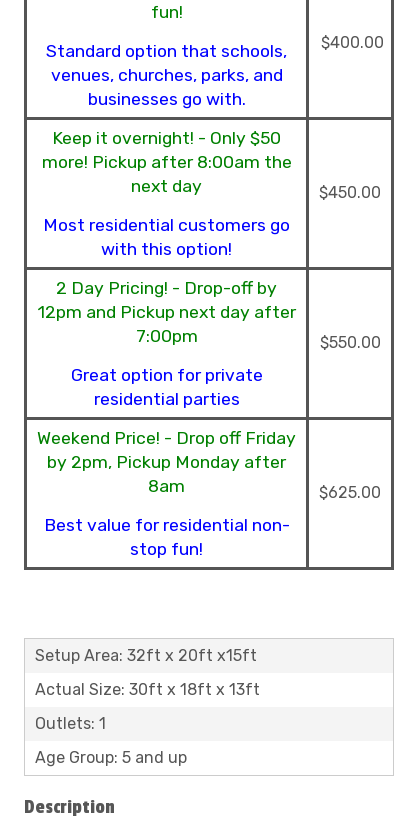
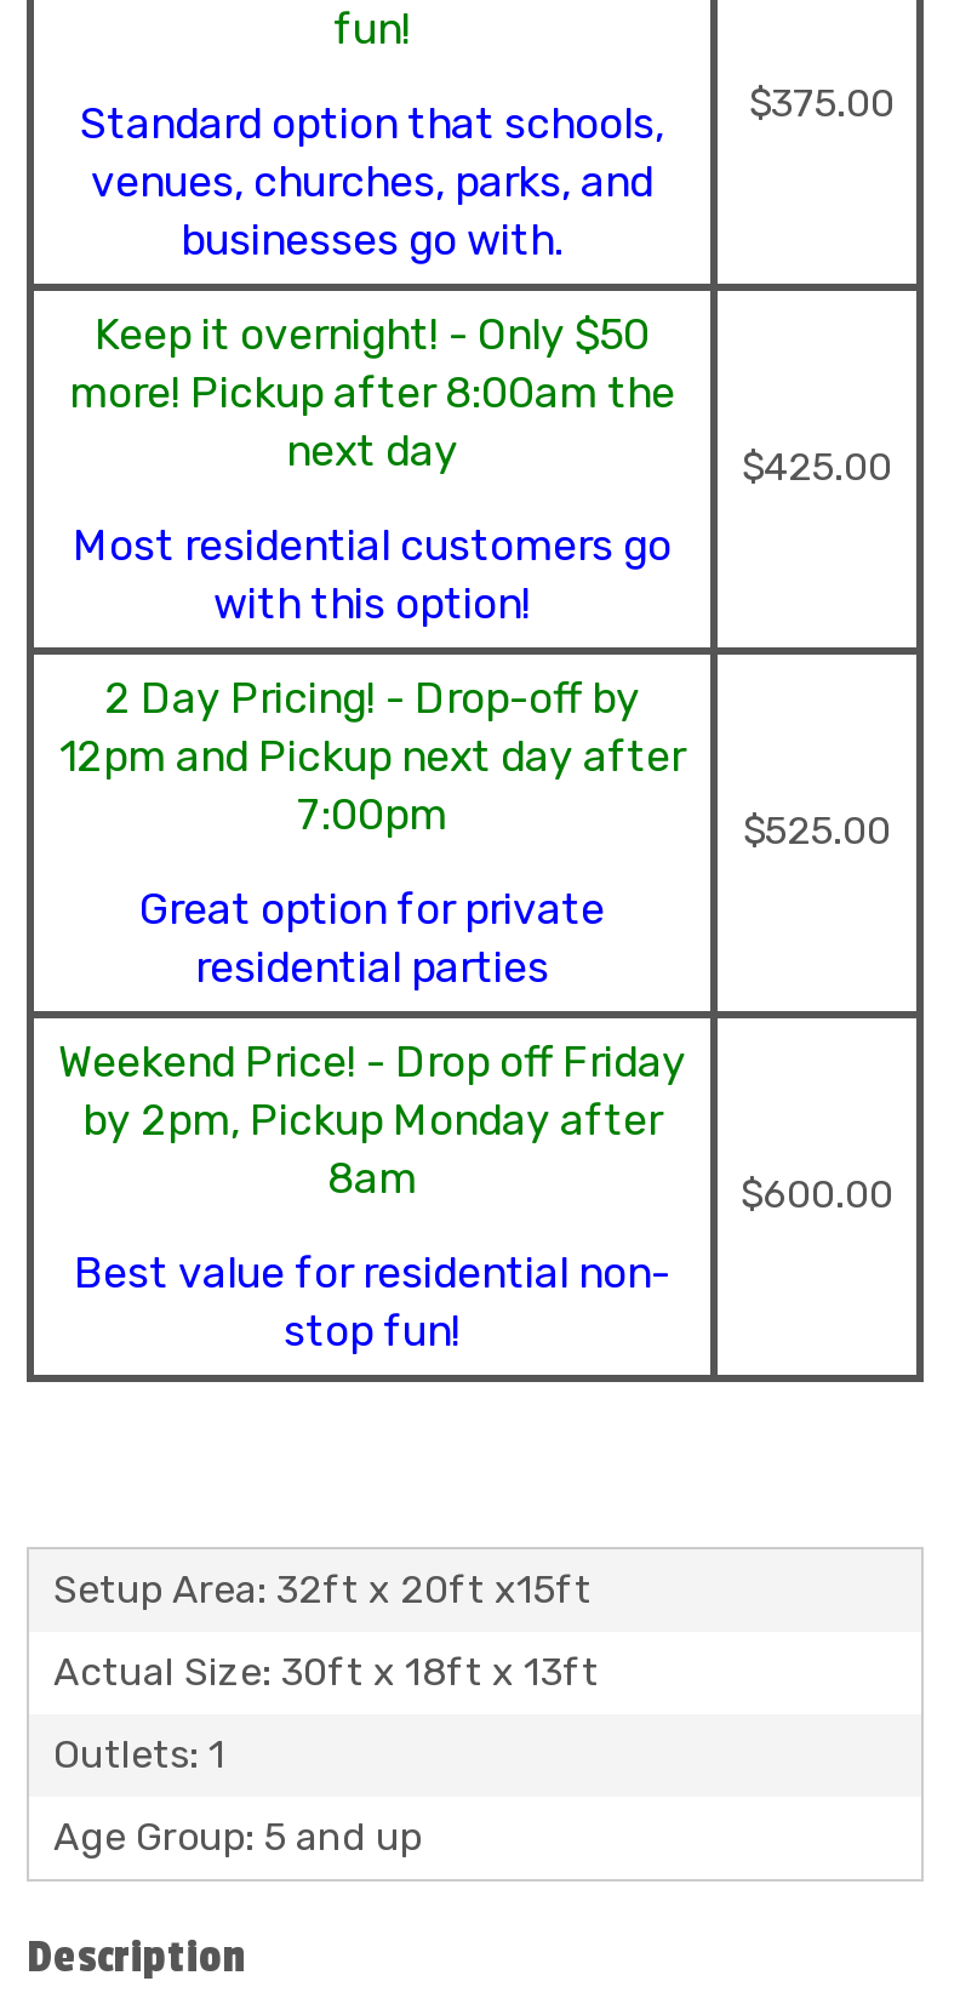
[46,33,383,61] Standard option that schools, $400.00 -> [80,80,895,148] Standard option that schools, $375.00
[315,183,385,202] $450.00 -> [732,443,902,490] $425.00
[319,333,380,352] $550.00 -> [743,807,891,853] $525.00
[319,483,381,502] $625.00 -> [741,1171,893,1217] $600.00

